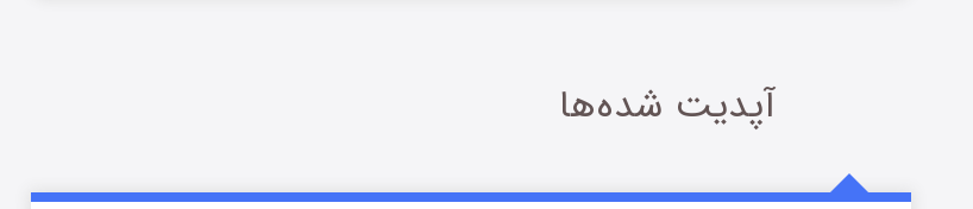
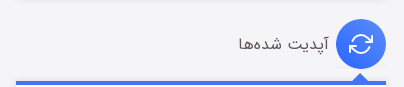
none -> [335,18,387,70] [image]

